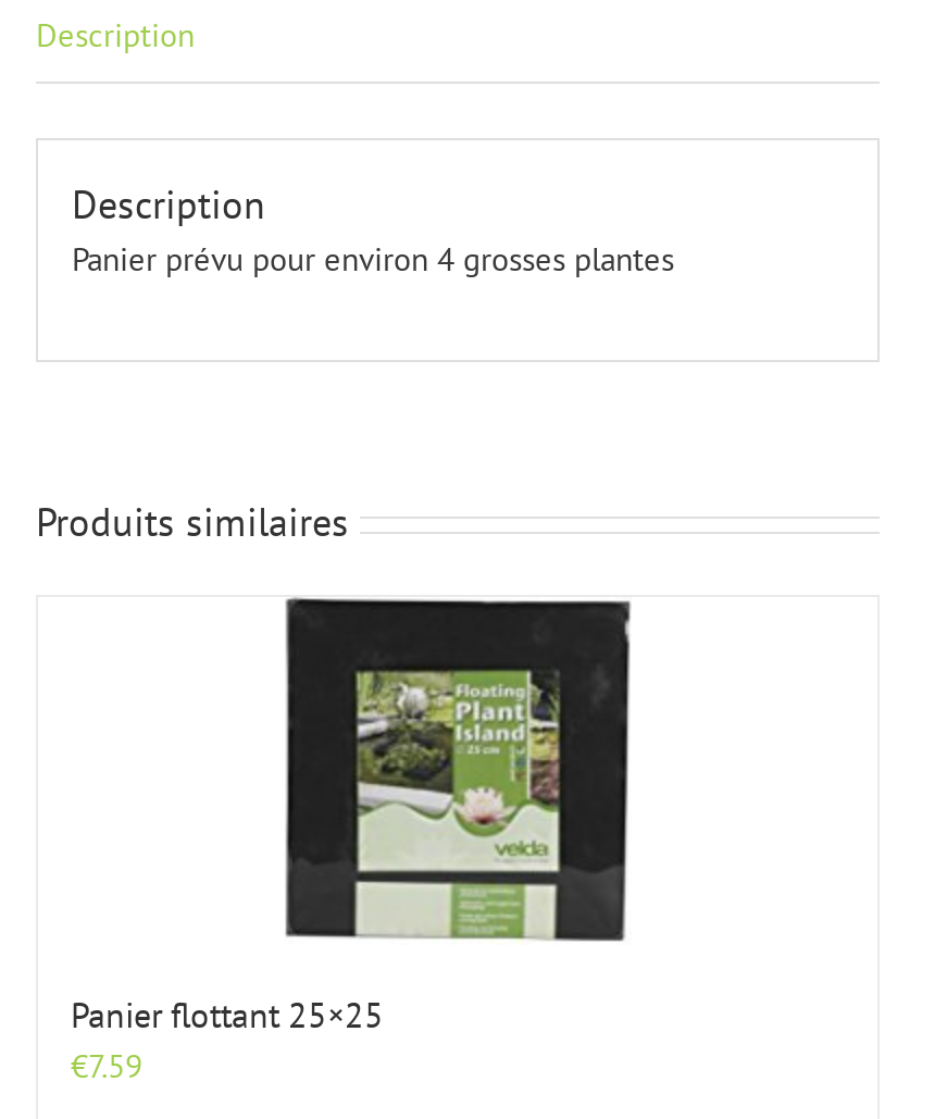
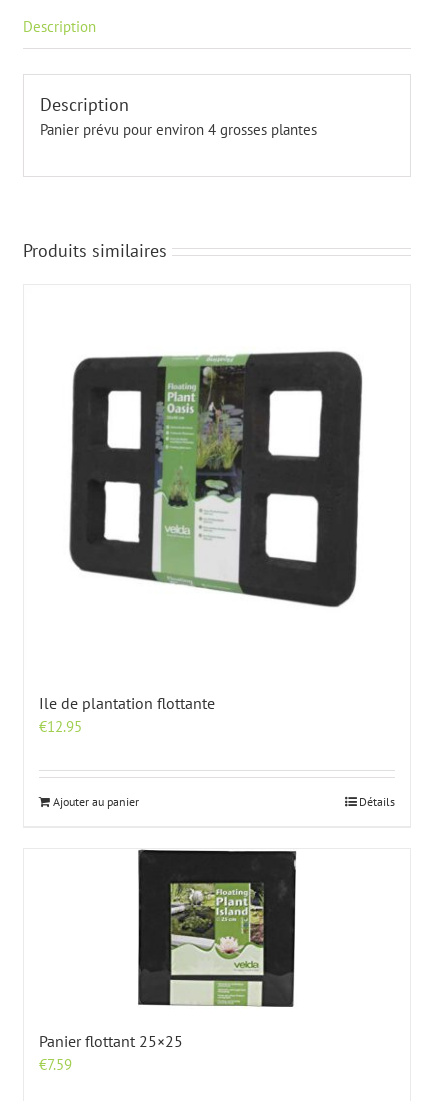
none -> [39,693,215,736] Ile de plantation flottante | €12.95
none -> [53,794,395,809] Ajouter au panier | Détails
none -> [68,350,363,608] [image]

